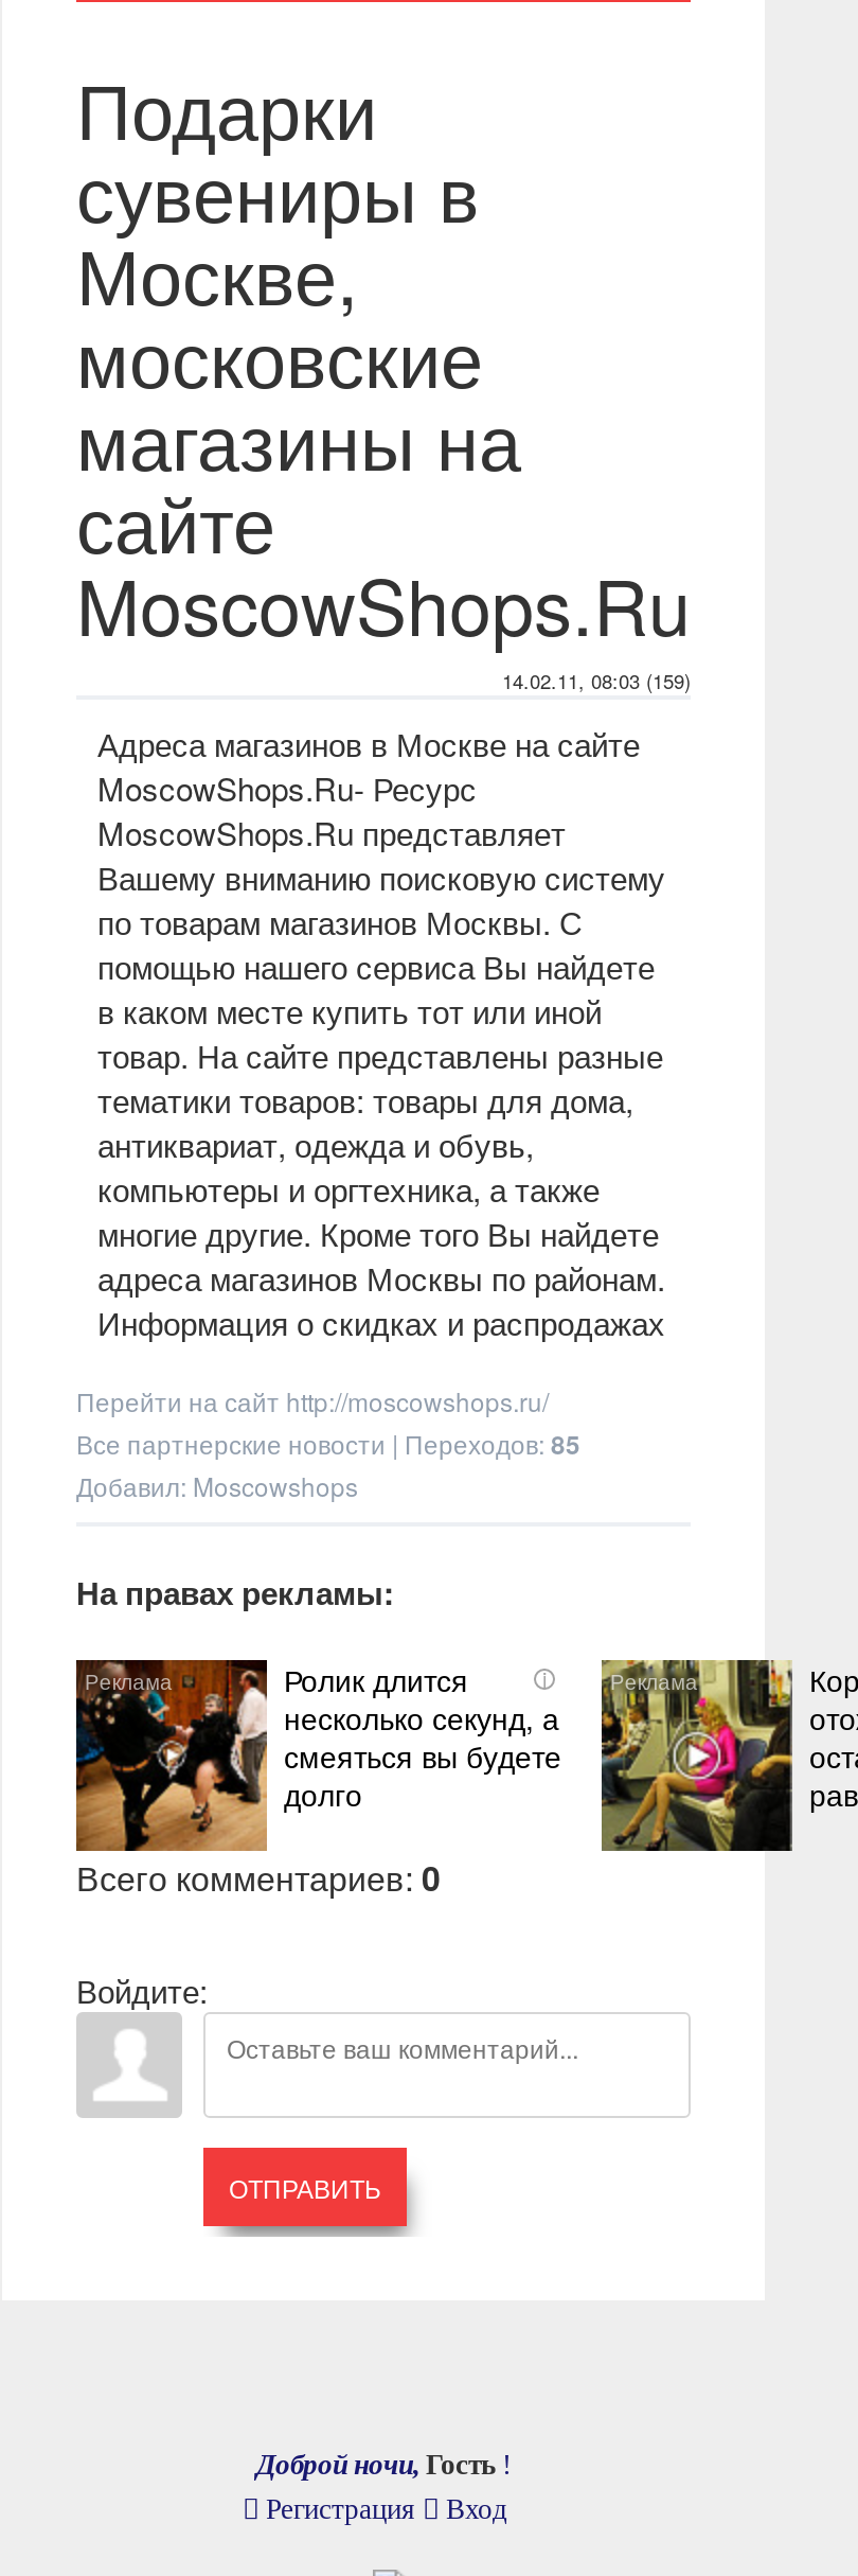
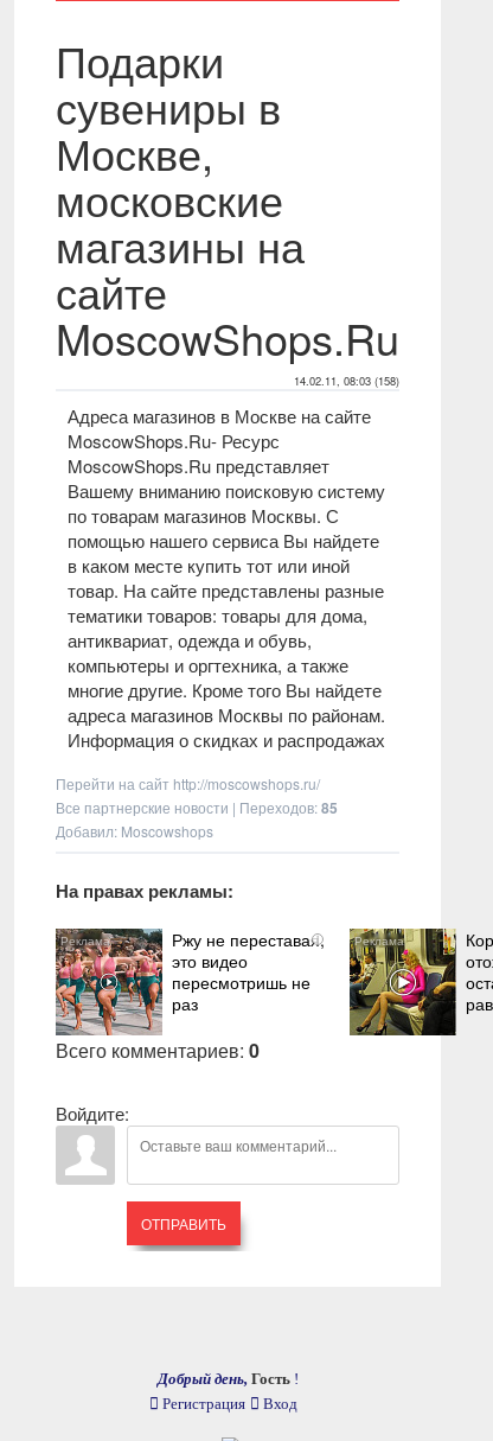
[502,666,691,695] 14.02.11, 08:03 (159) -> [294,372,399,389] 14.02.11, 08:03 (158)
[74,1658,561,1849] [image] | Ролик длится | несколько секунд, а | смеяться вы будете | долго -> [55,927,325,1034] [image] | Ржу не переставая, | это видео | пересмотришь не | раз
[256,2449,511,2481] Доброй ночи, Гость ! -> [157,1370,298,1388] Добрый день, Гость !

